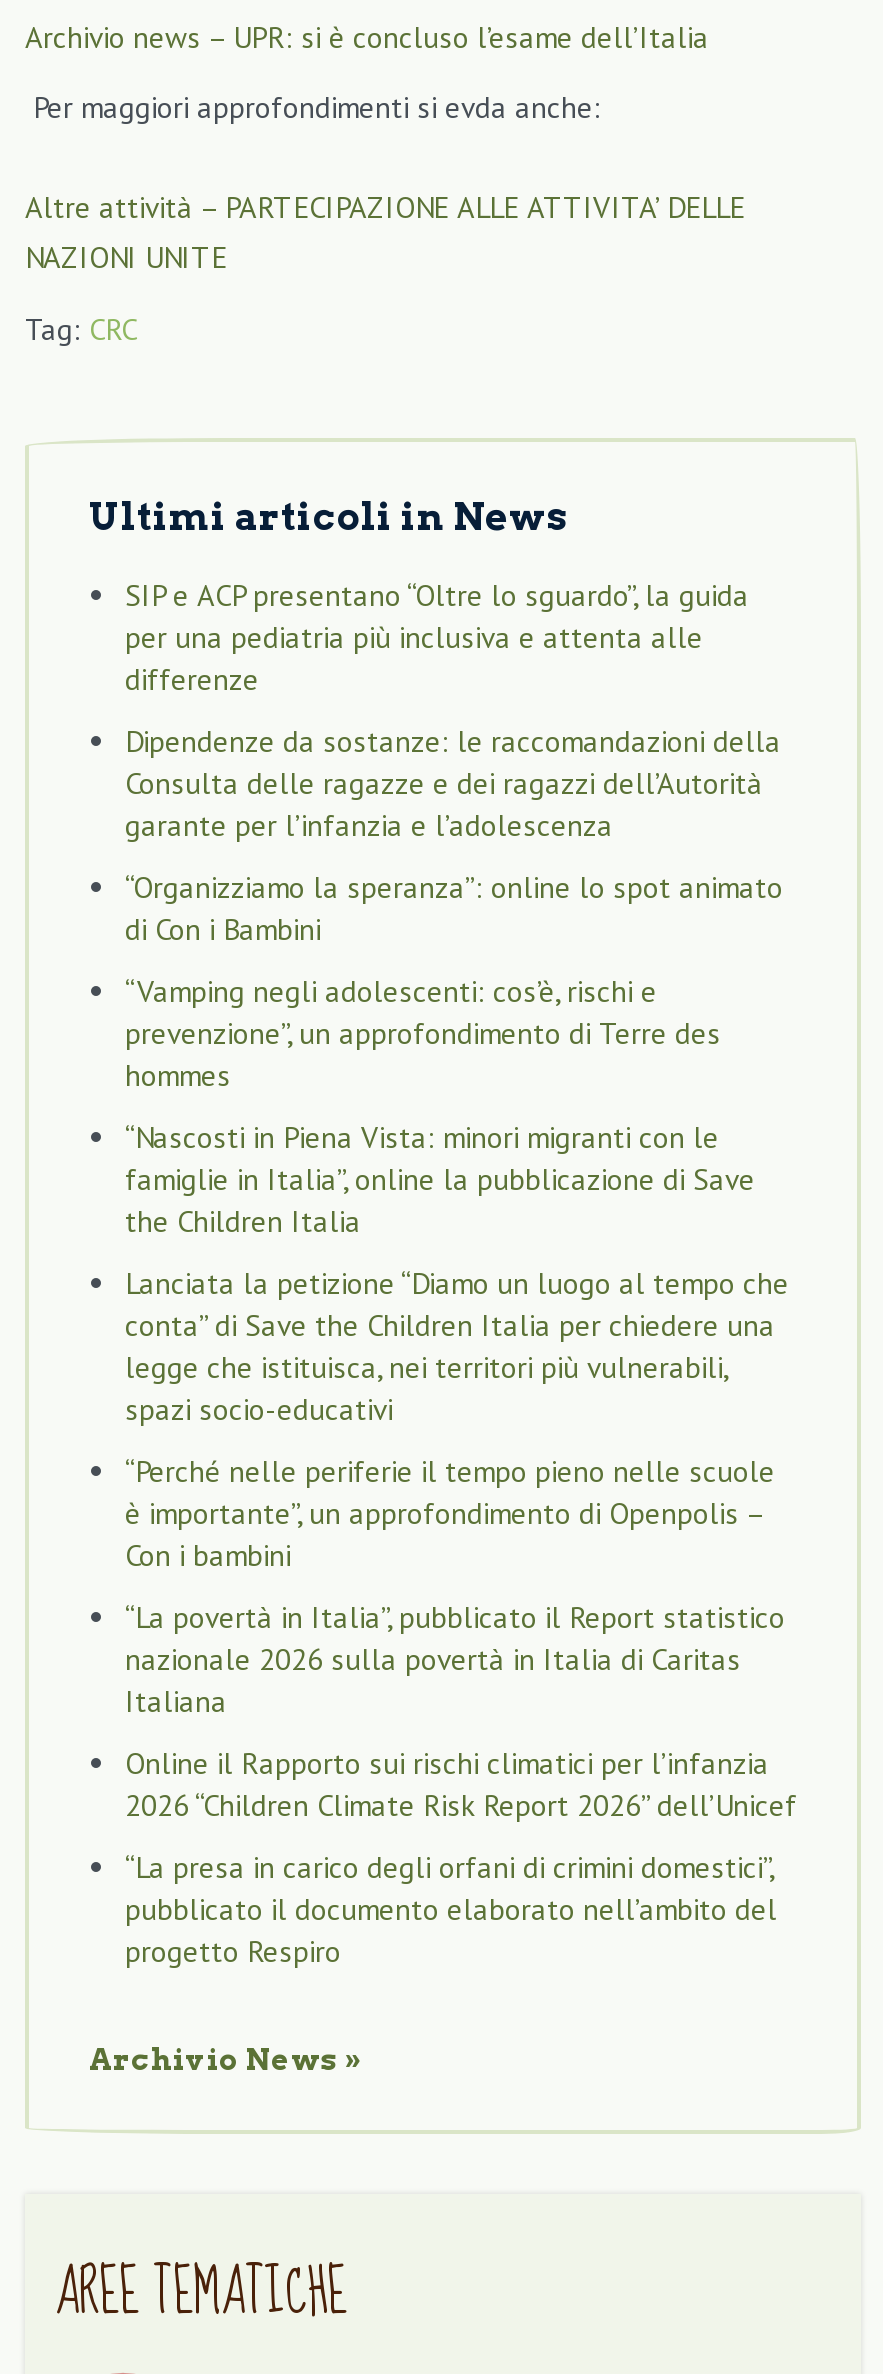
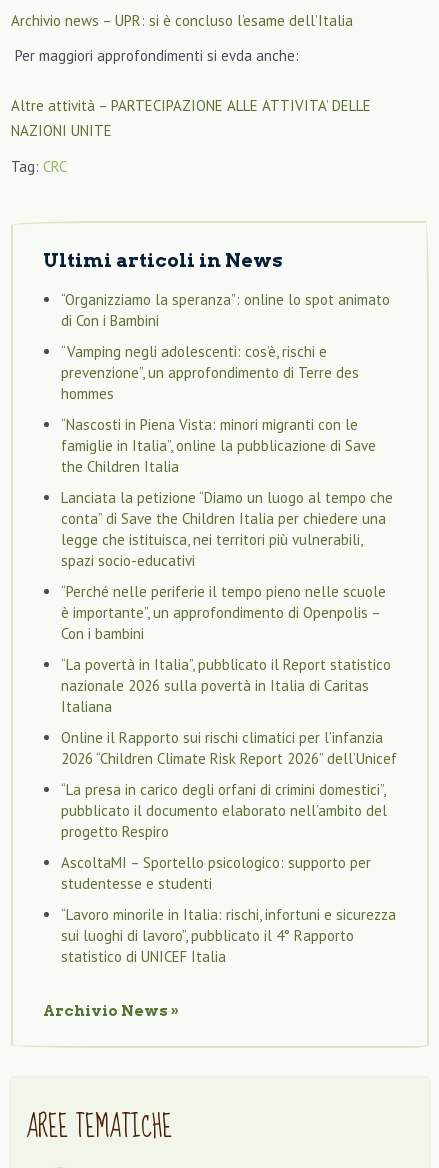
[125,575,781,843] SIP e ACP presentano “Oltre lo sguardo”, la guida | per una pediatria più inclusiva e attenta alle | differenze | Dipendenze da sostanze: le raccomandazioni della | Consulta delle ragazze e dei ragazzi dell’Autorità | garante per l’infanzia e l’adolescenza -> none
moved [125,867,797,1969] -> [61,289,397,840]: “Organizziamo la speranza”: online lo spot animato | di Con i Bambini | “Vamping negli adolescenti: cos’è, rischi e | ... | pubblicato il documento elaborato nell’ambito del | progetto Respiro
none -> [61,852,396,965] AscoltaMI – Sportello psicologico: supporto per | studentesse e studenti | “Lavoro minorile in Italia: rischi, infortuni e sicurezza | sui luoghi di lavoro”, pubblicato il 4° Rapporto | statistico di UNICEF Italia

